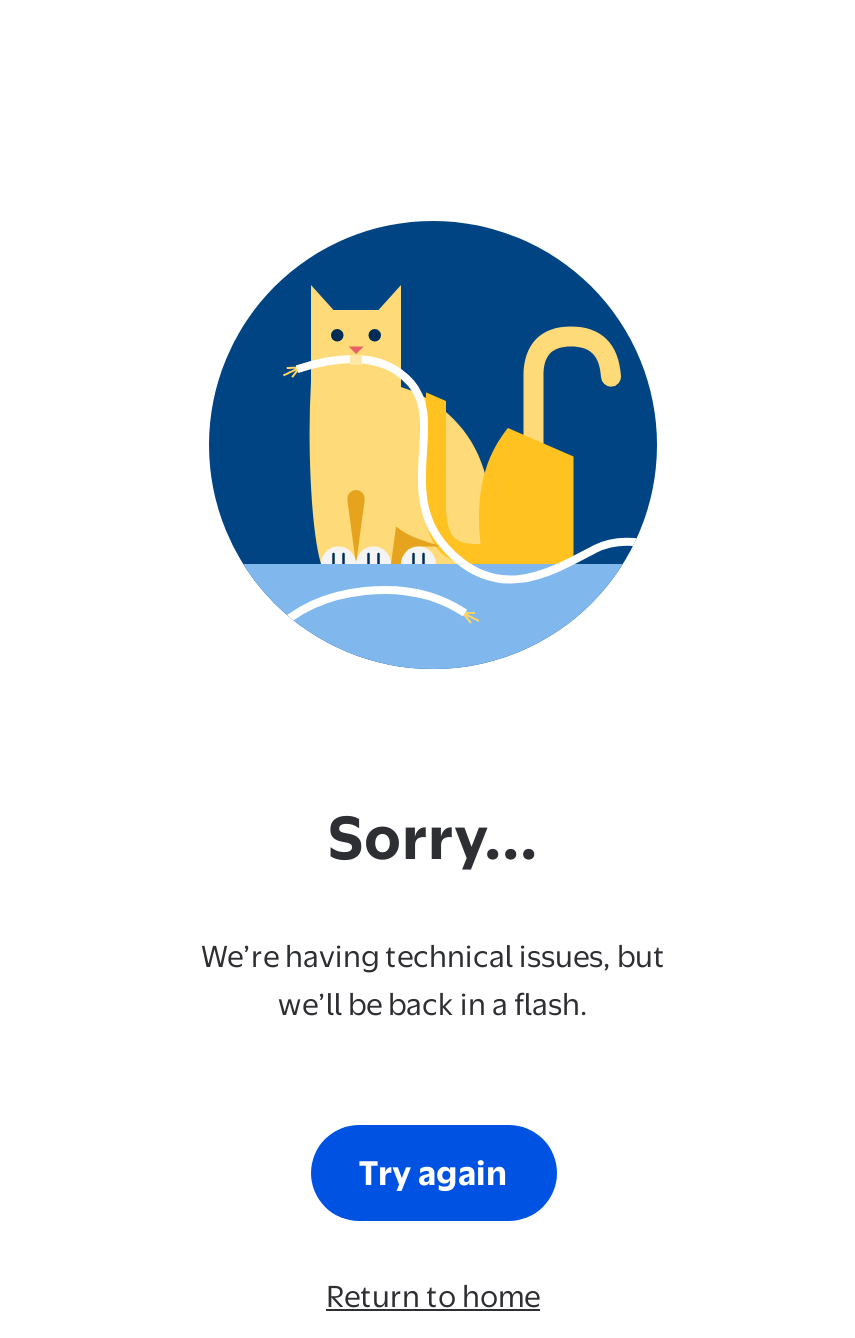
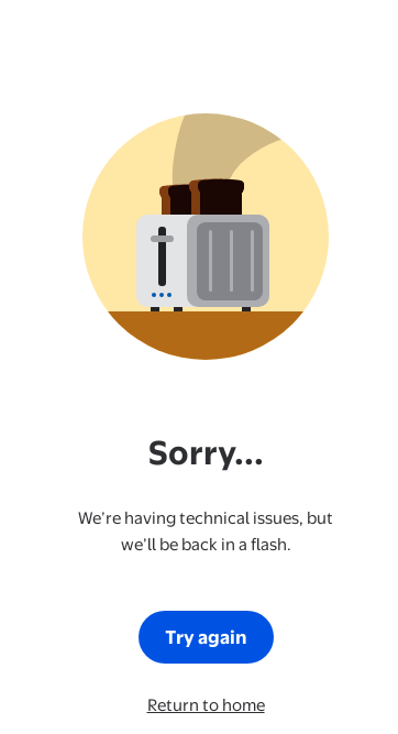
[207,219,659,671] [image] -> [82,113,329,361] [image]

